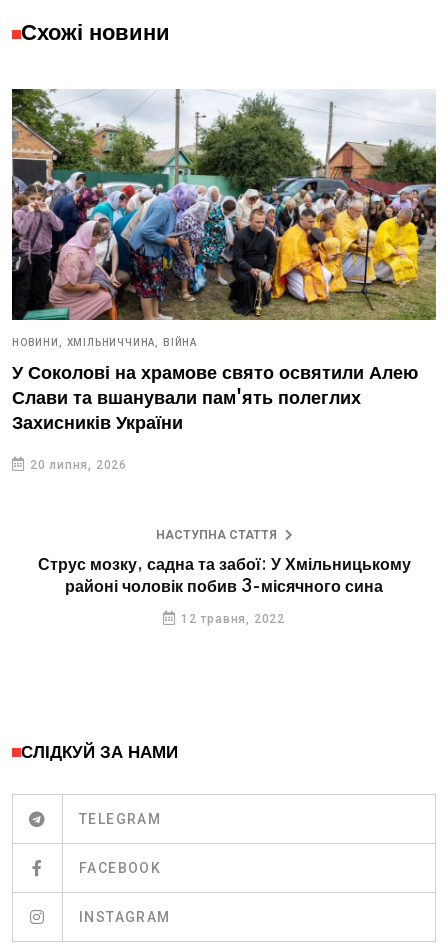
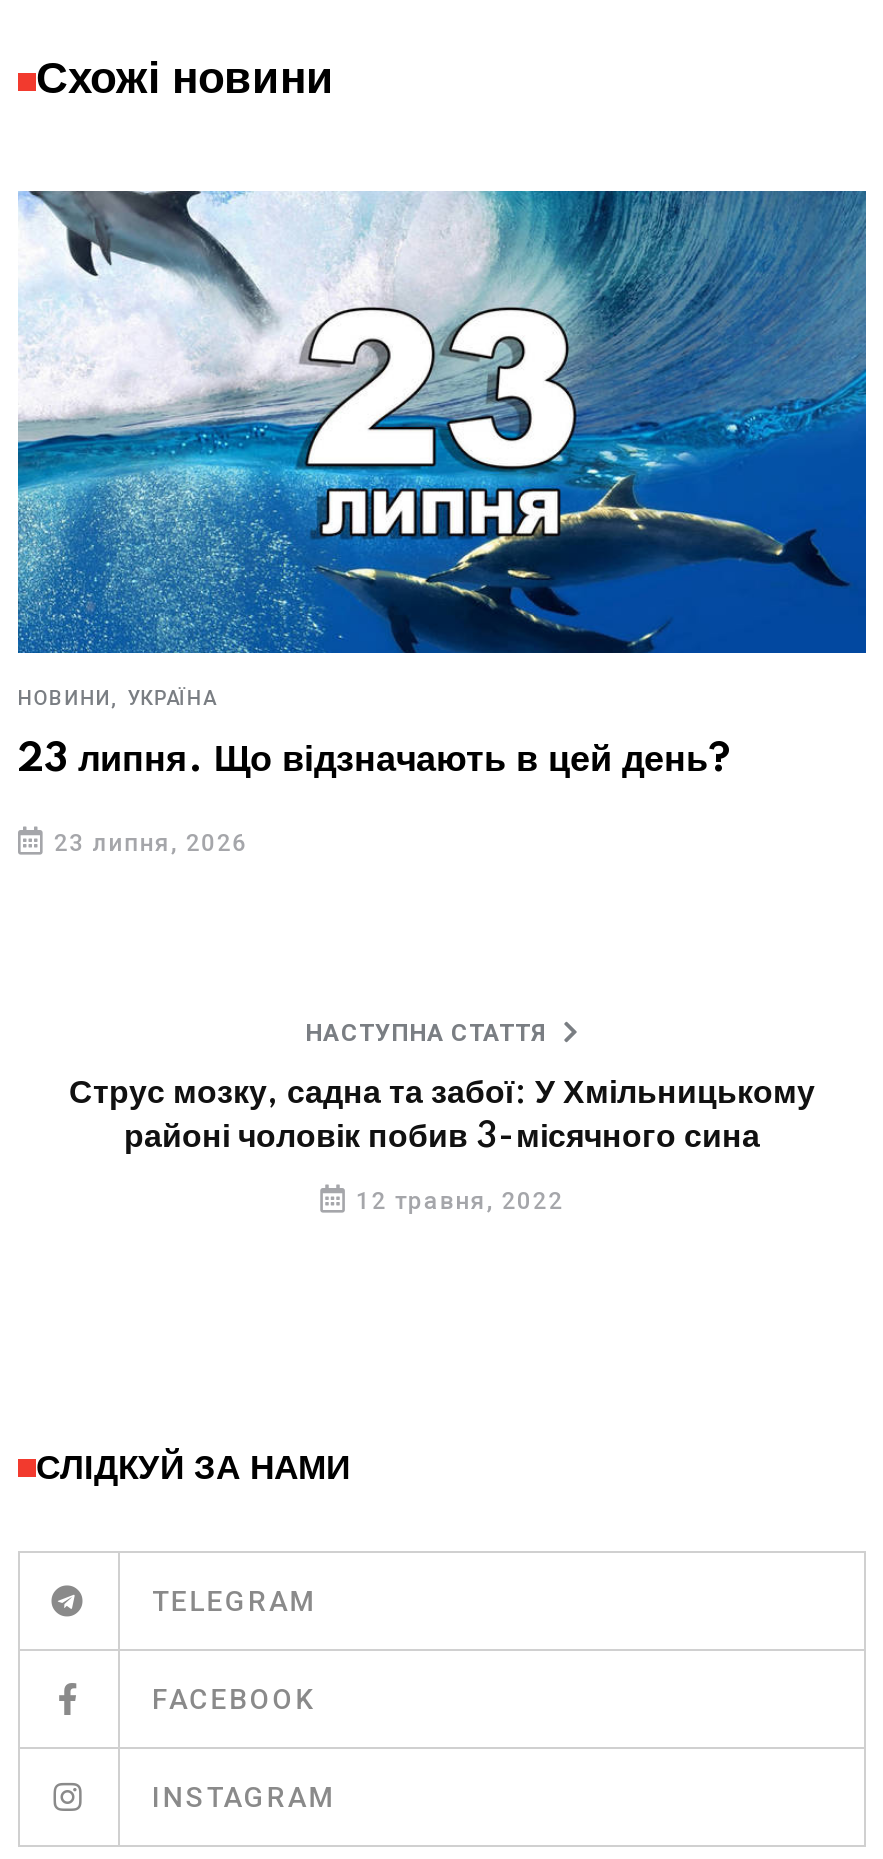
[11,88,437,348] [image] | НОВИНИ, ХМІЛЬНИЧЧИНА, ВІЙНА -> [16,189,868,709] [image] | НОВИНИ, УКРАЇНА
[12,364,418,434] У Соколові на храмове свято освятили Алею | Слави та вшанували пам'ять полеглих | Захисників України -> [18,741,730,781] 23 липня. Що відзначають в цей день?
[30,458,127,472] 20 липня, 2026 -> [54,829,248,857] 23 липня, 2026

